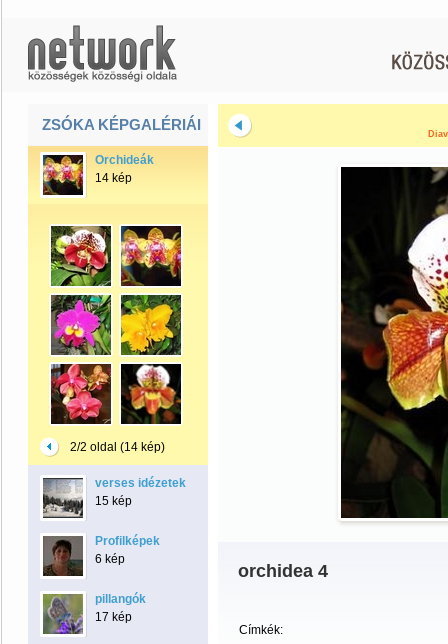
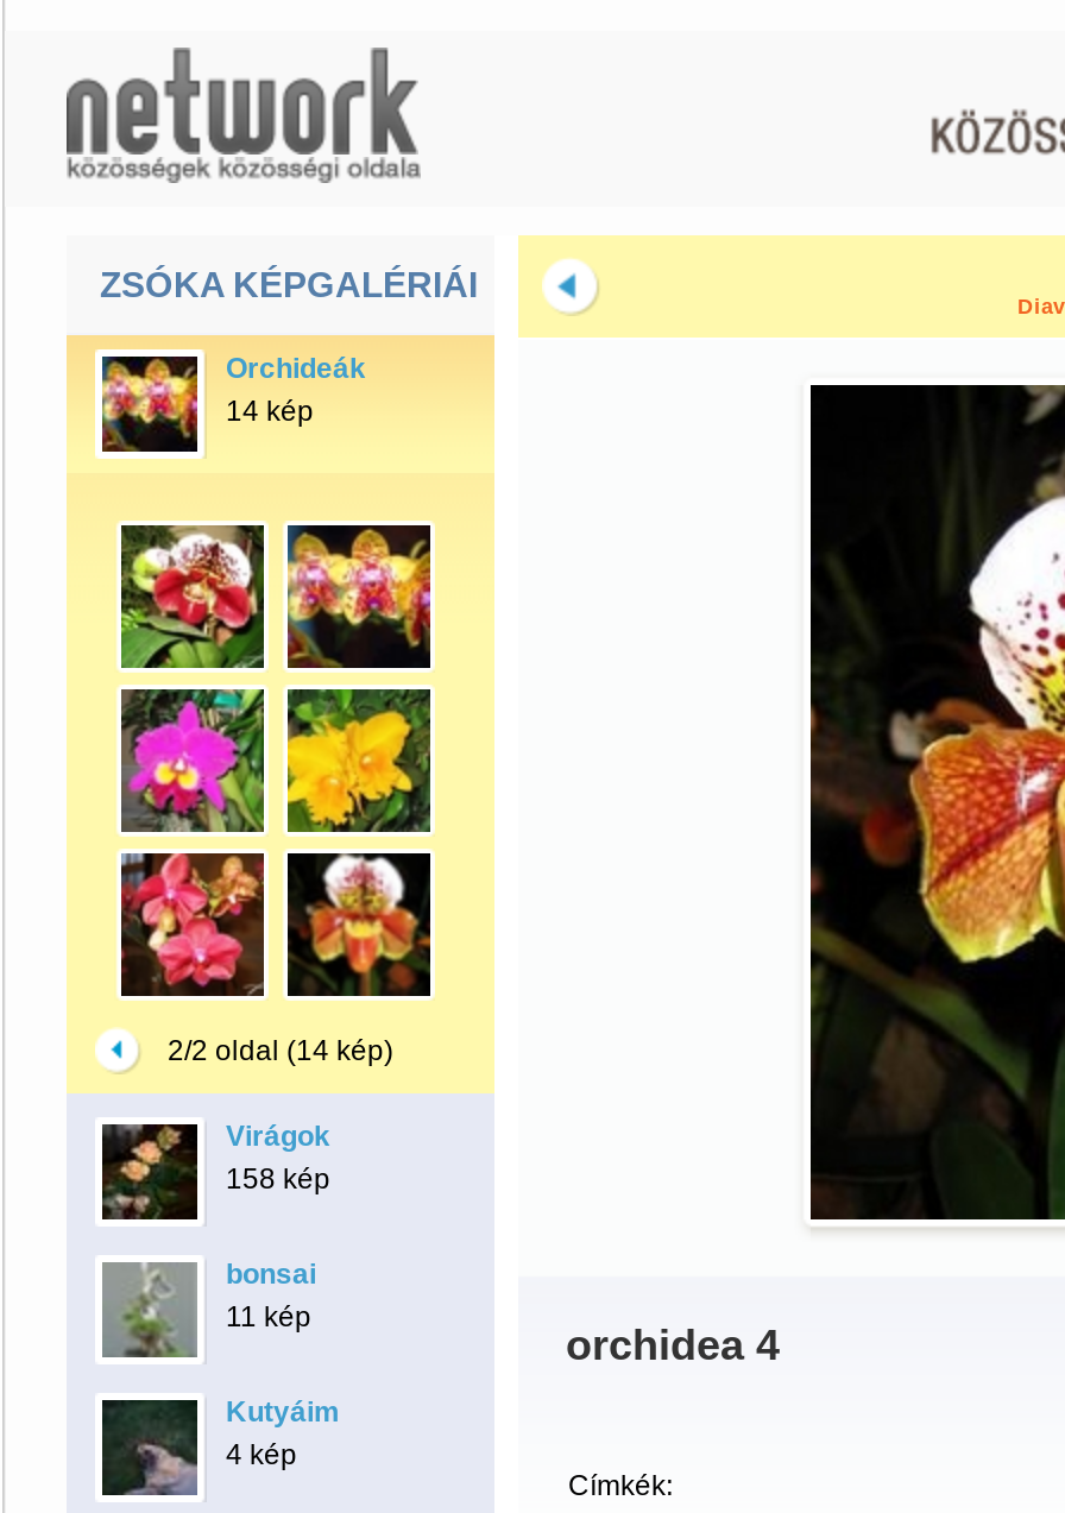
[43,476,186,518] [image] | verses idézetek | 15 kép -> [102,1120,330,1219] [image] | Virágok | 158 kép
[43,534,160,577] [image] | Profilképek | 6 kép -> [102,1257,316,1360] [image] | bonsai | 11 kép
[42,592,146,634] [image] | pillangók | 17 kép -> [100,1395,340,1495] [image] | Kutyáim | 4 kép

